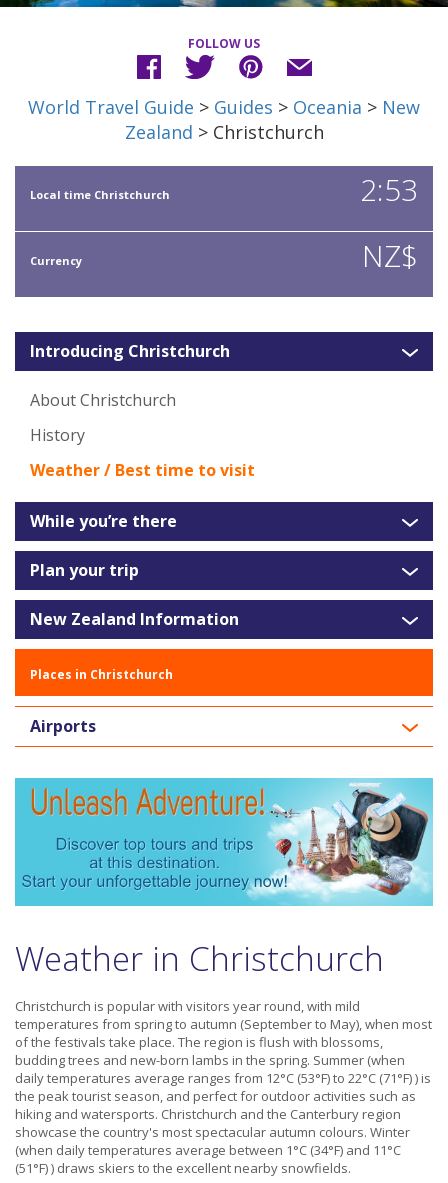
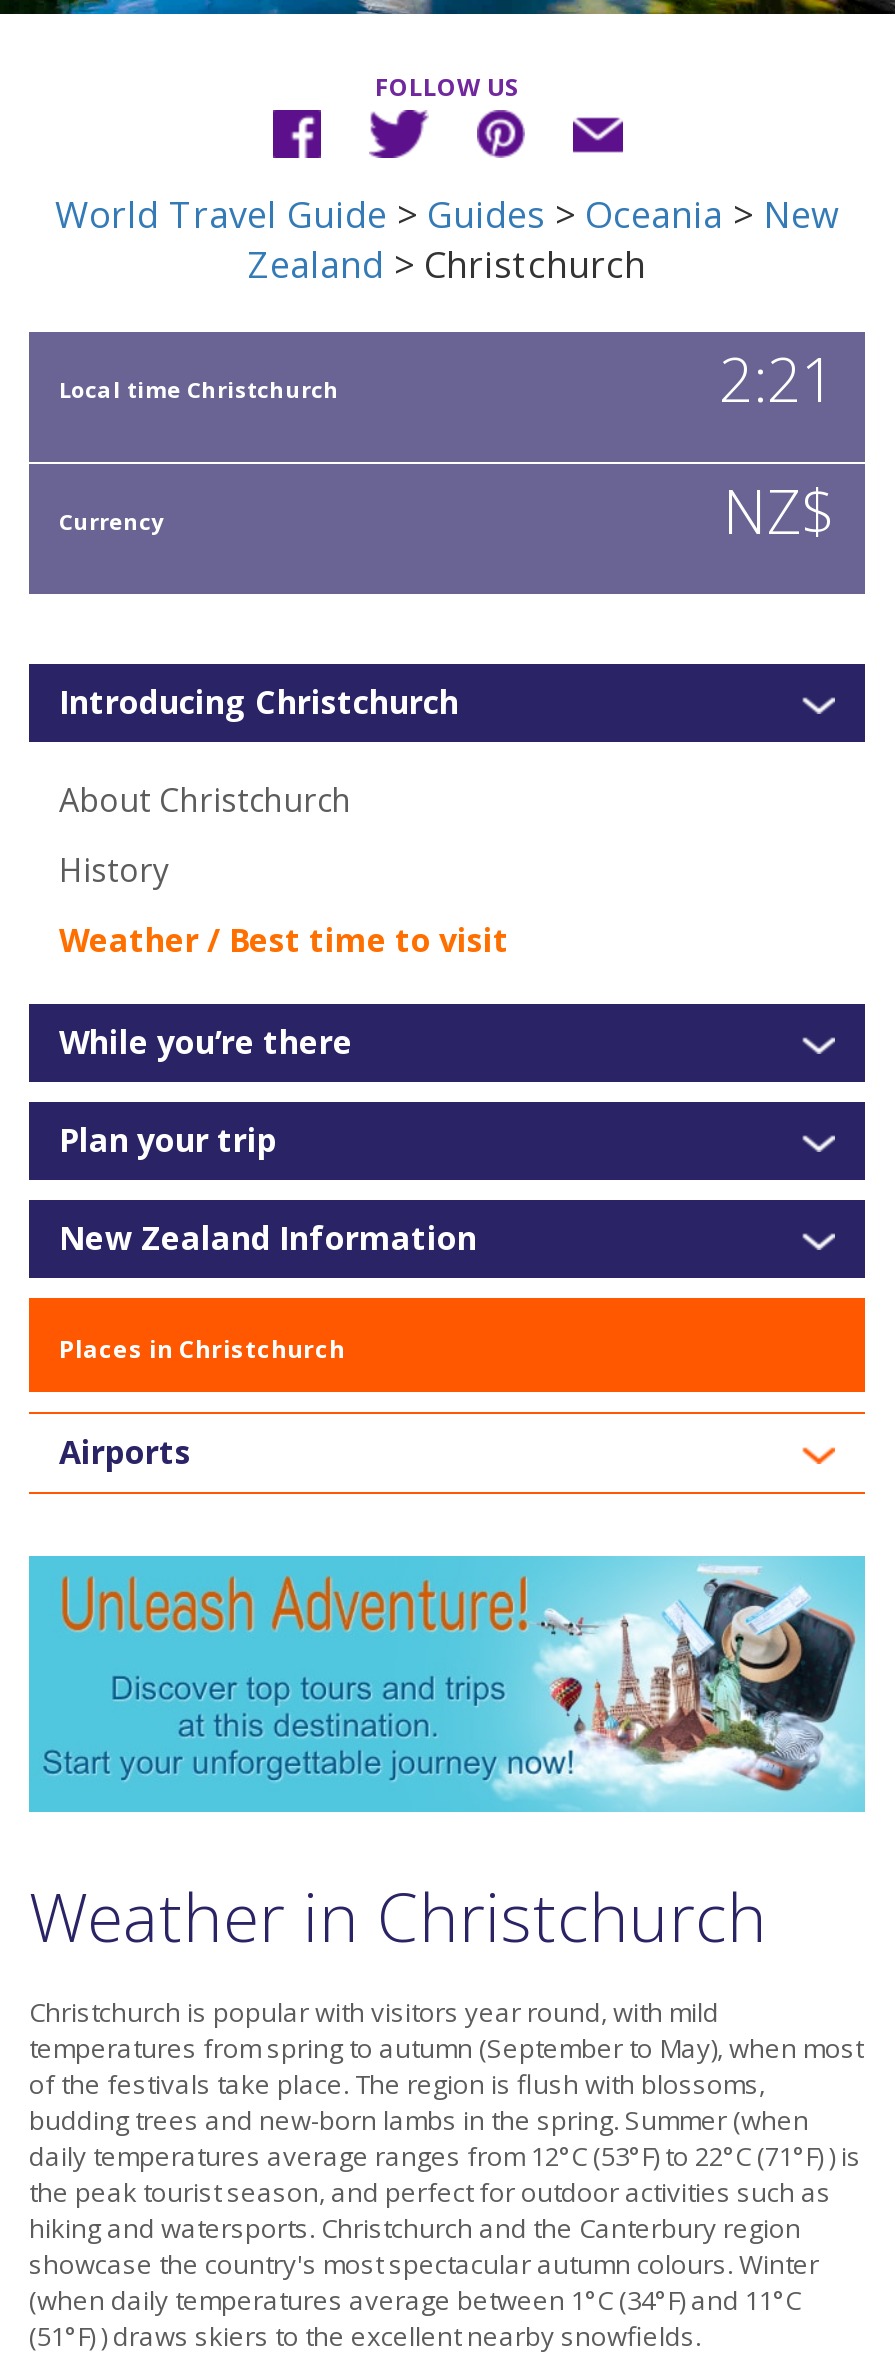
[360,169,418,210] 2:53 -> [719,338,835,420] 2:21

